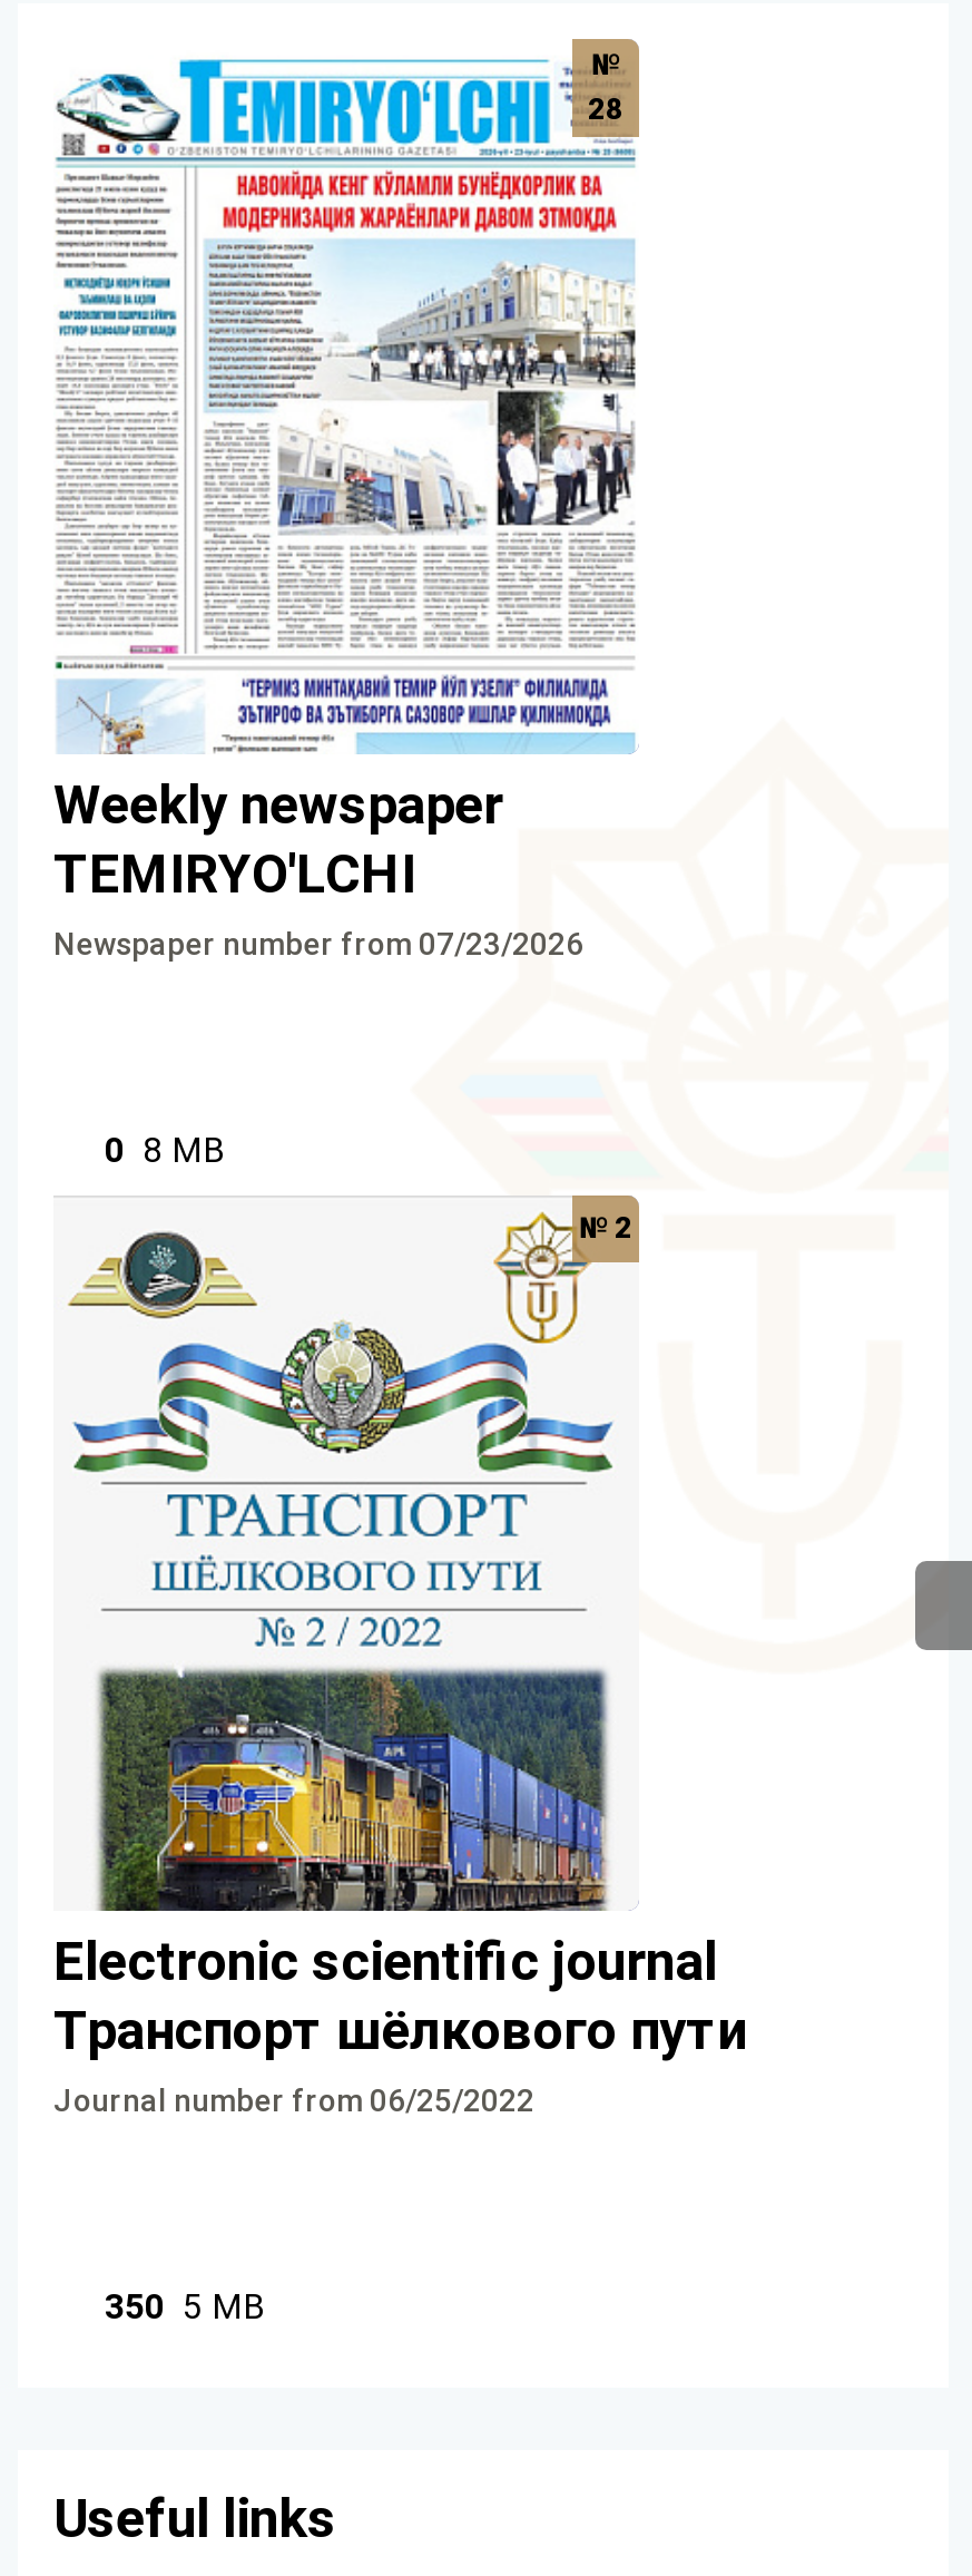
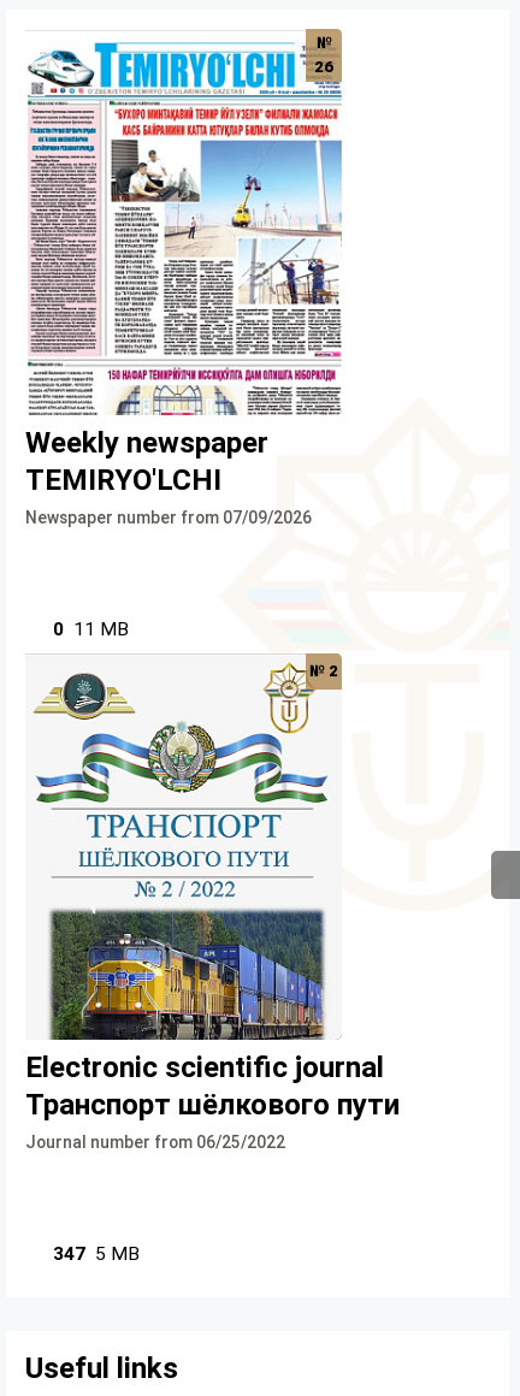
[56,57,637,754] [image] | 28 -> [26,40,343,416] [image] | 26
[53,925,583,961] Newspaper number from 07/23/2026 -> [25,507,312,527] Newspaper number from 07/09/2026
[105,1130,225,1170] 0 8 MB -> [53,618,129,640] 0 11 MB
[105,2287,265,2327] 350 5 MB -> [53,1243,140,1264] 347 5 MB

